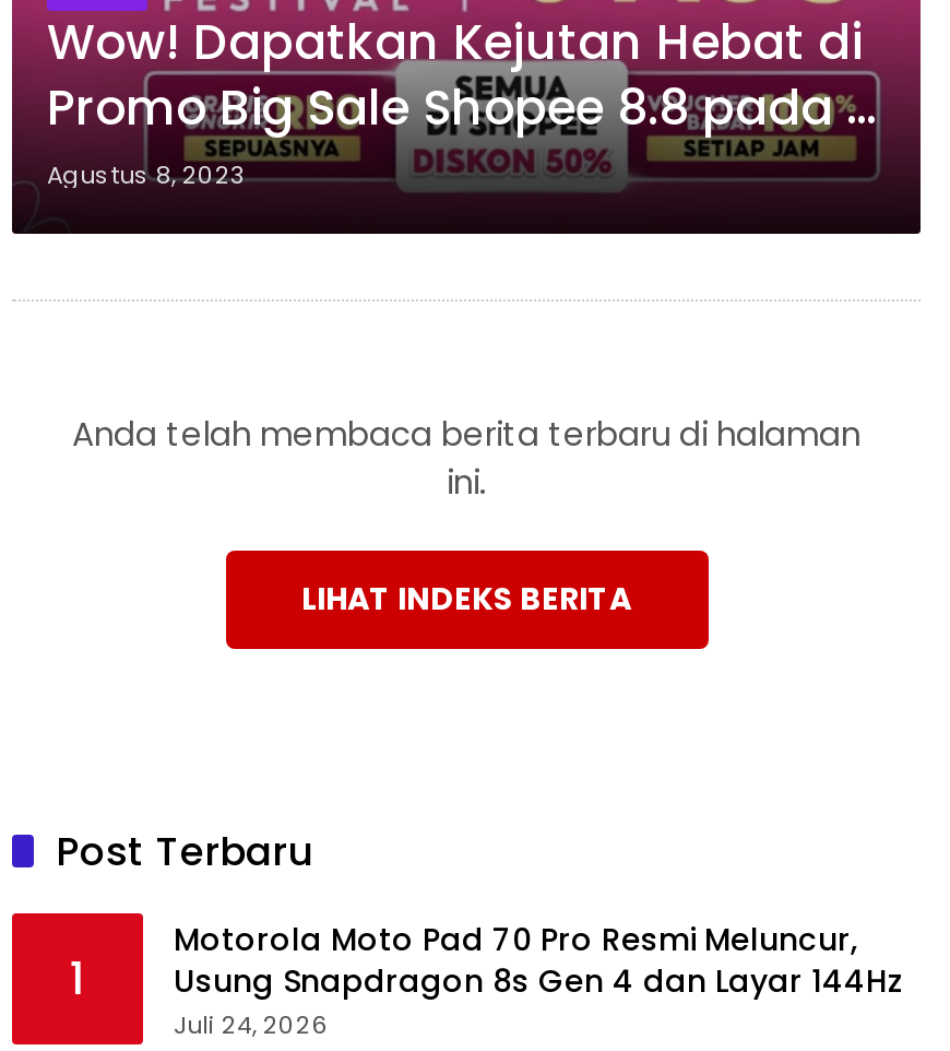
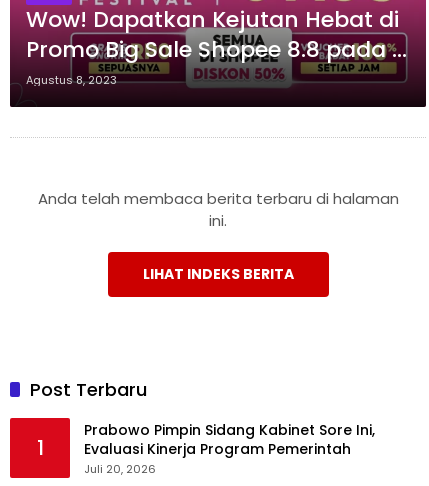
[174,917,903,1042] Motorola Moto Pad 70 Pro Resmi Meluncur, | Usung Snapdragon 8s Gen 4 dan Layar 144Hz | Juli 24, 2026 -> [84,420,375,477] Prabowo Pimpin Sidang Kabinet Sore Ini, | Evaluasi Kinerja Program Pemerintah | Juli 20, 2026

